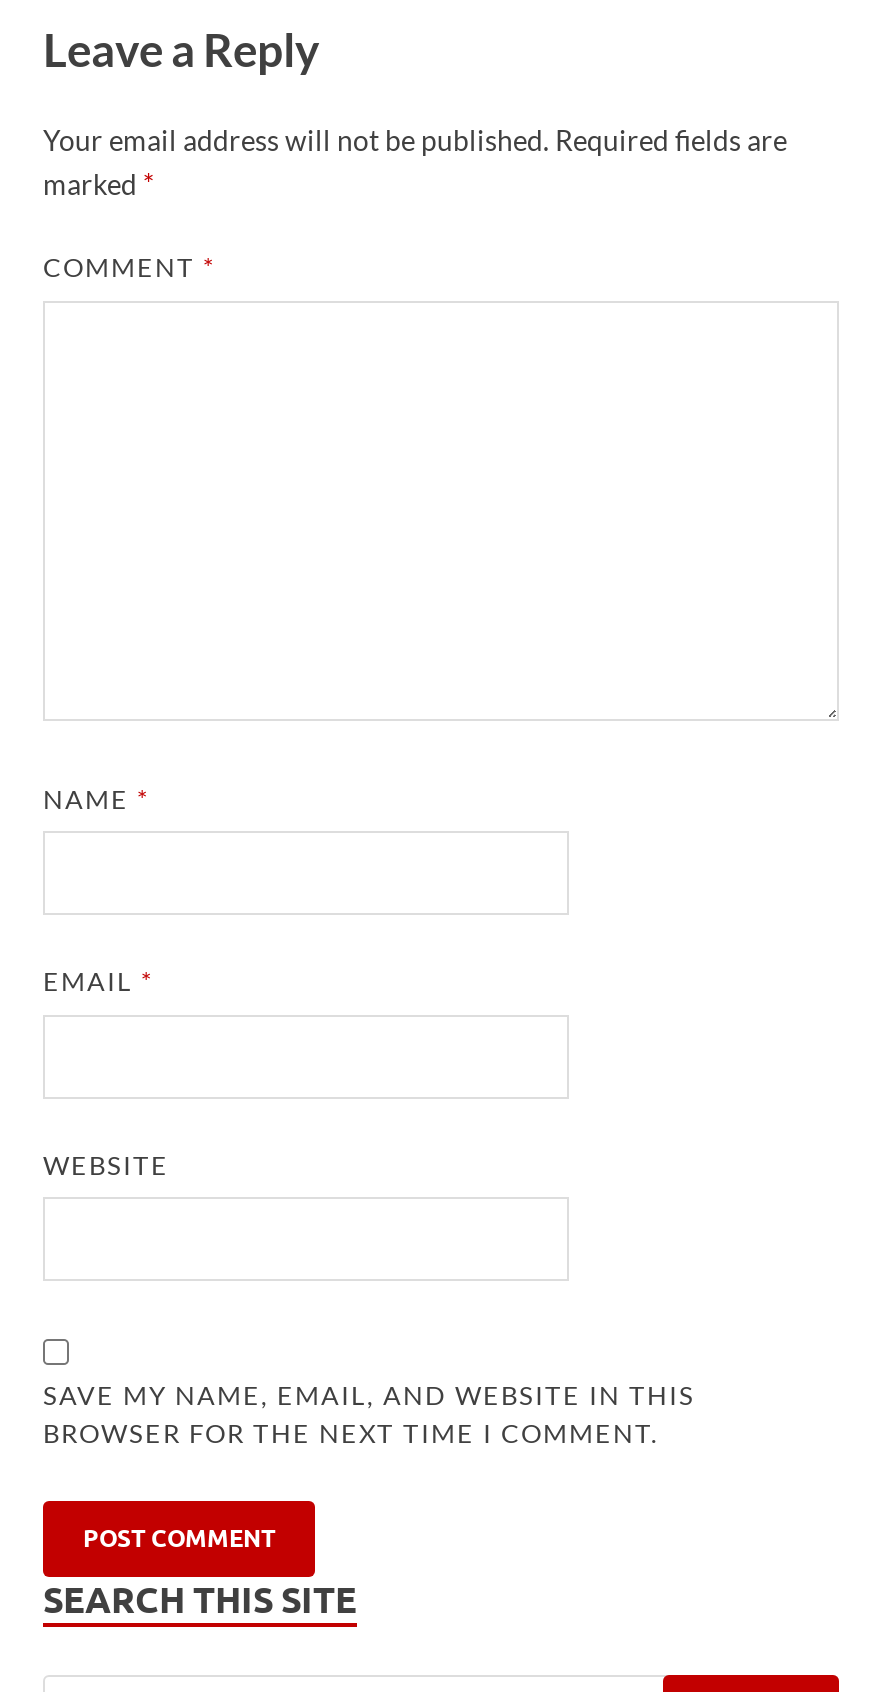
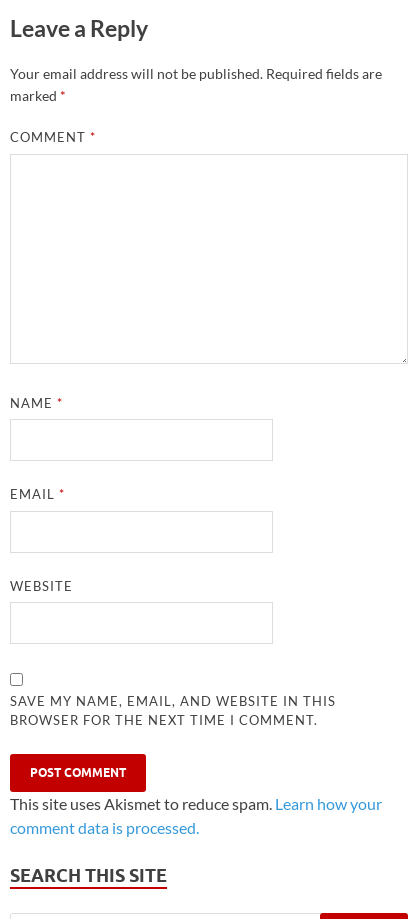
none -> [10,794,382,837] This site uses Akismet to reduce spam. Learn how your | comment data is processed.

